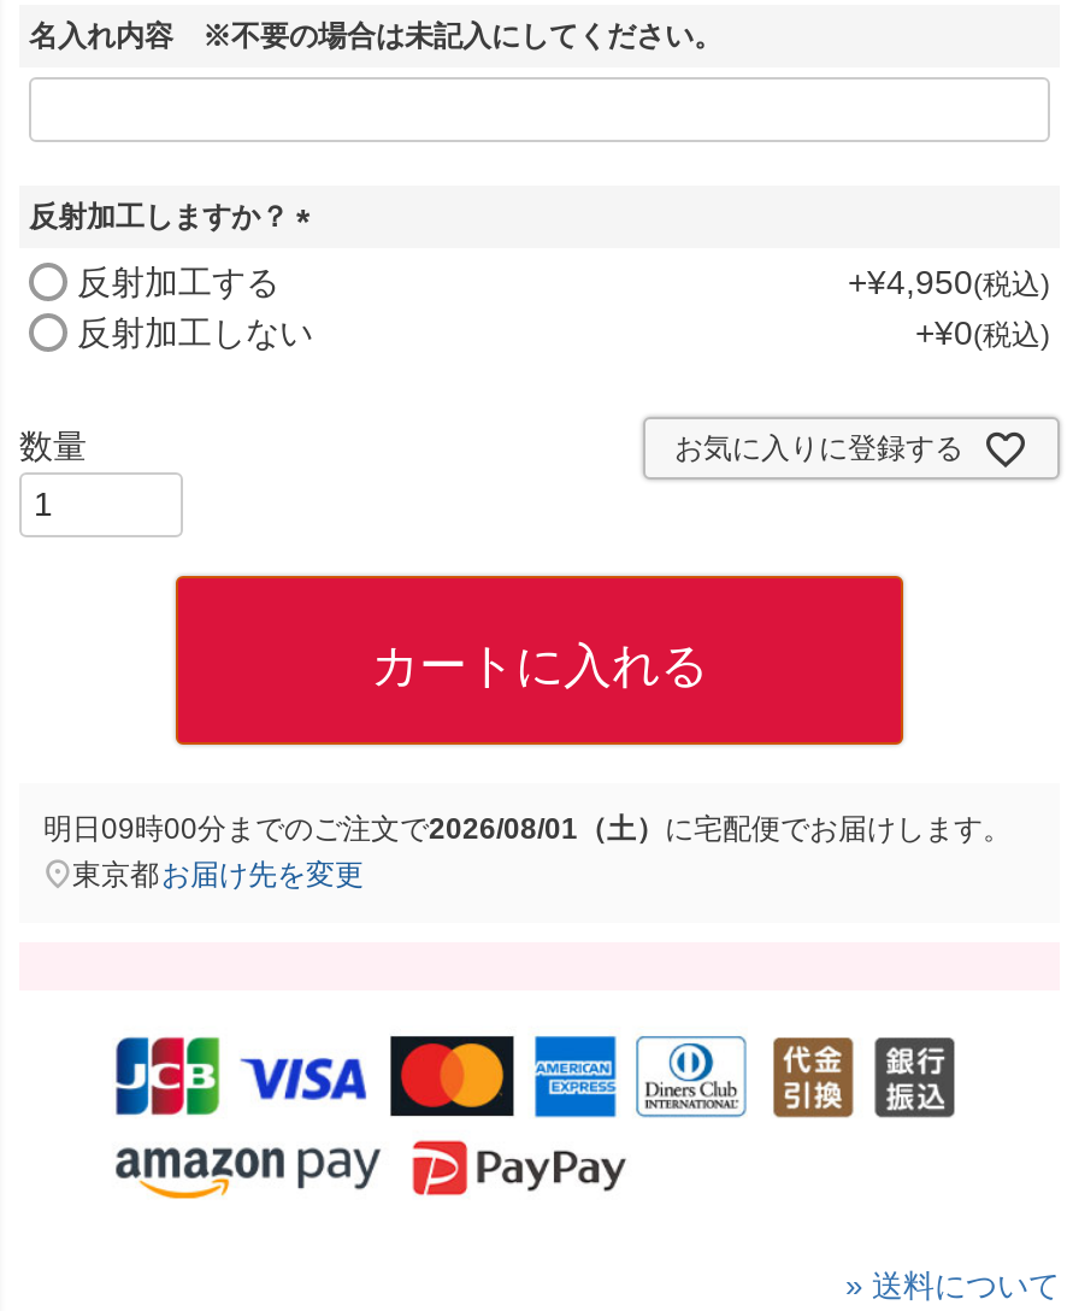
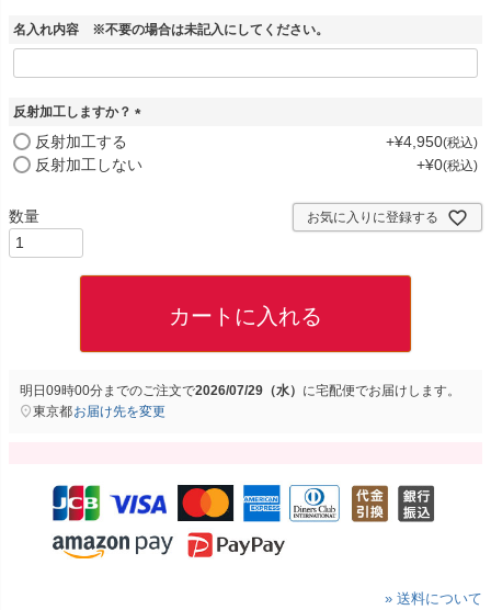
[43,812,1012,846] 明日09時00分までのご注文で2026/08/01（土）に宅配便でお届けします。 -> [20,383,460,398] 明日09時00分までのご注文で2026/07/29（水）に宅配便でお届けします。

